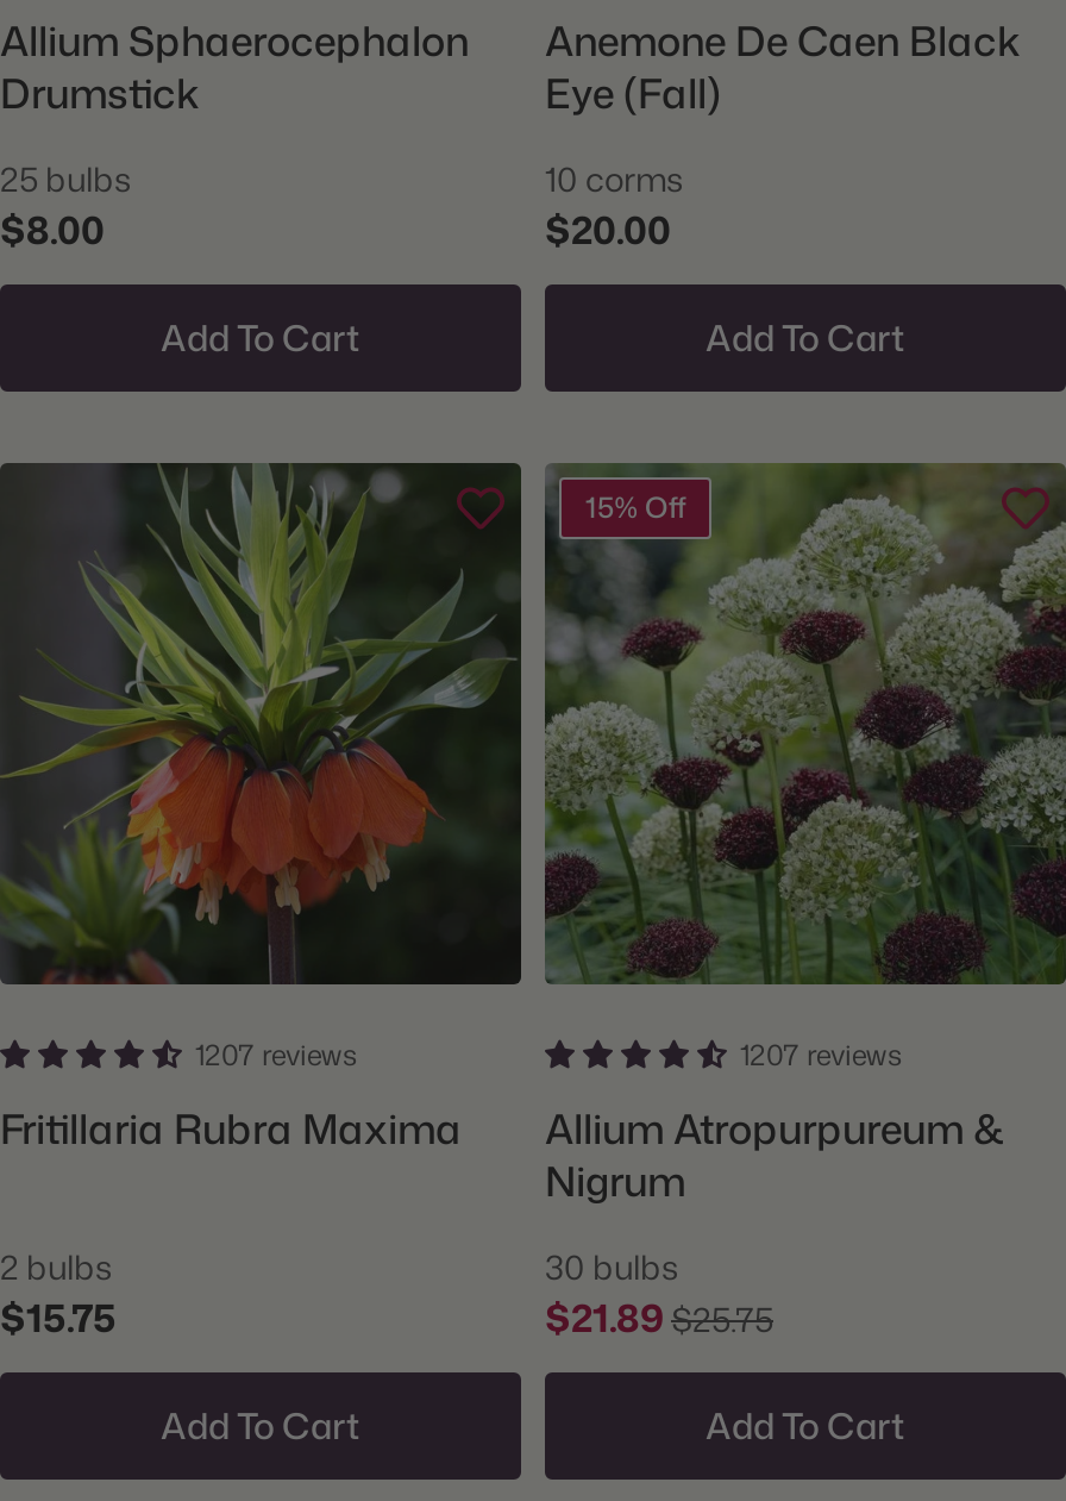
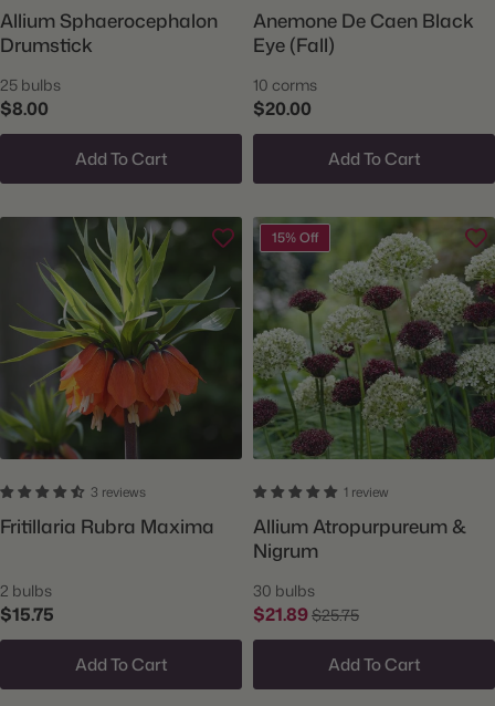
[195,1035,357,1075] 1207 reviews -> [91,483,146,501] 3 reviews
[740,1035,902,1075] 1207 reviews -> [344,483,389,501] 1 review

